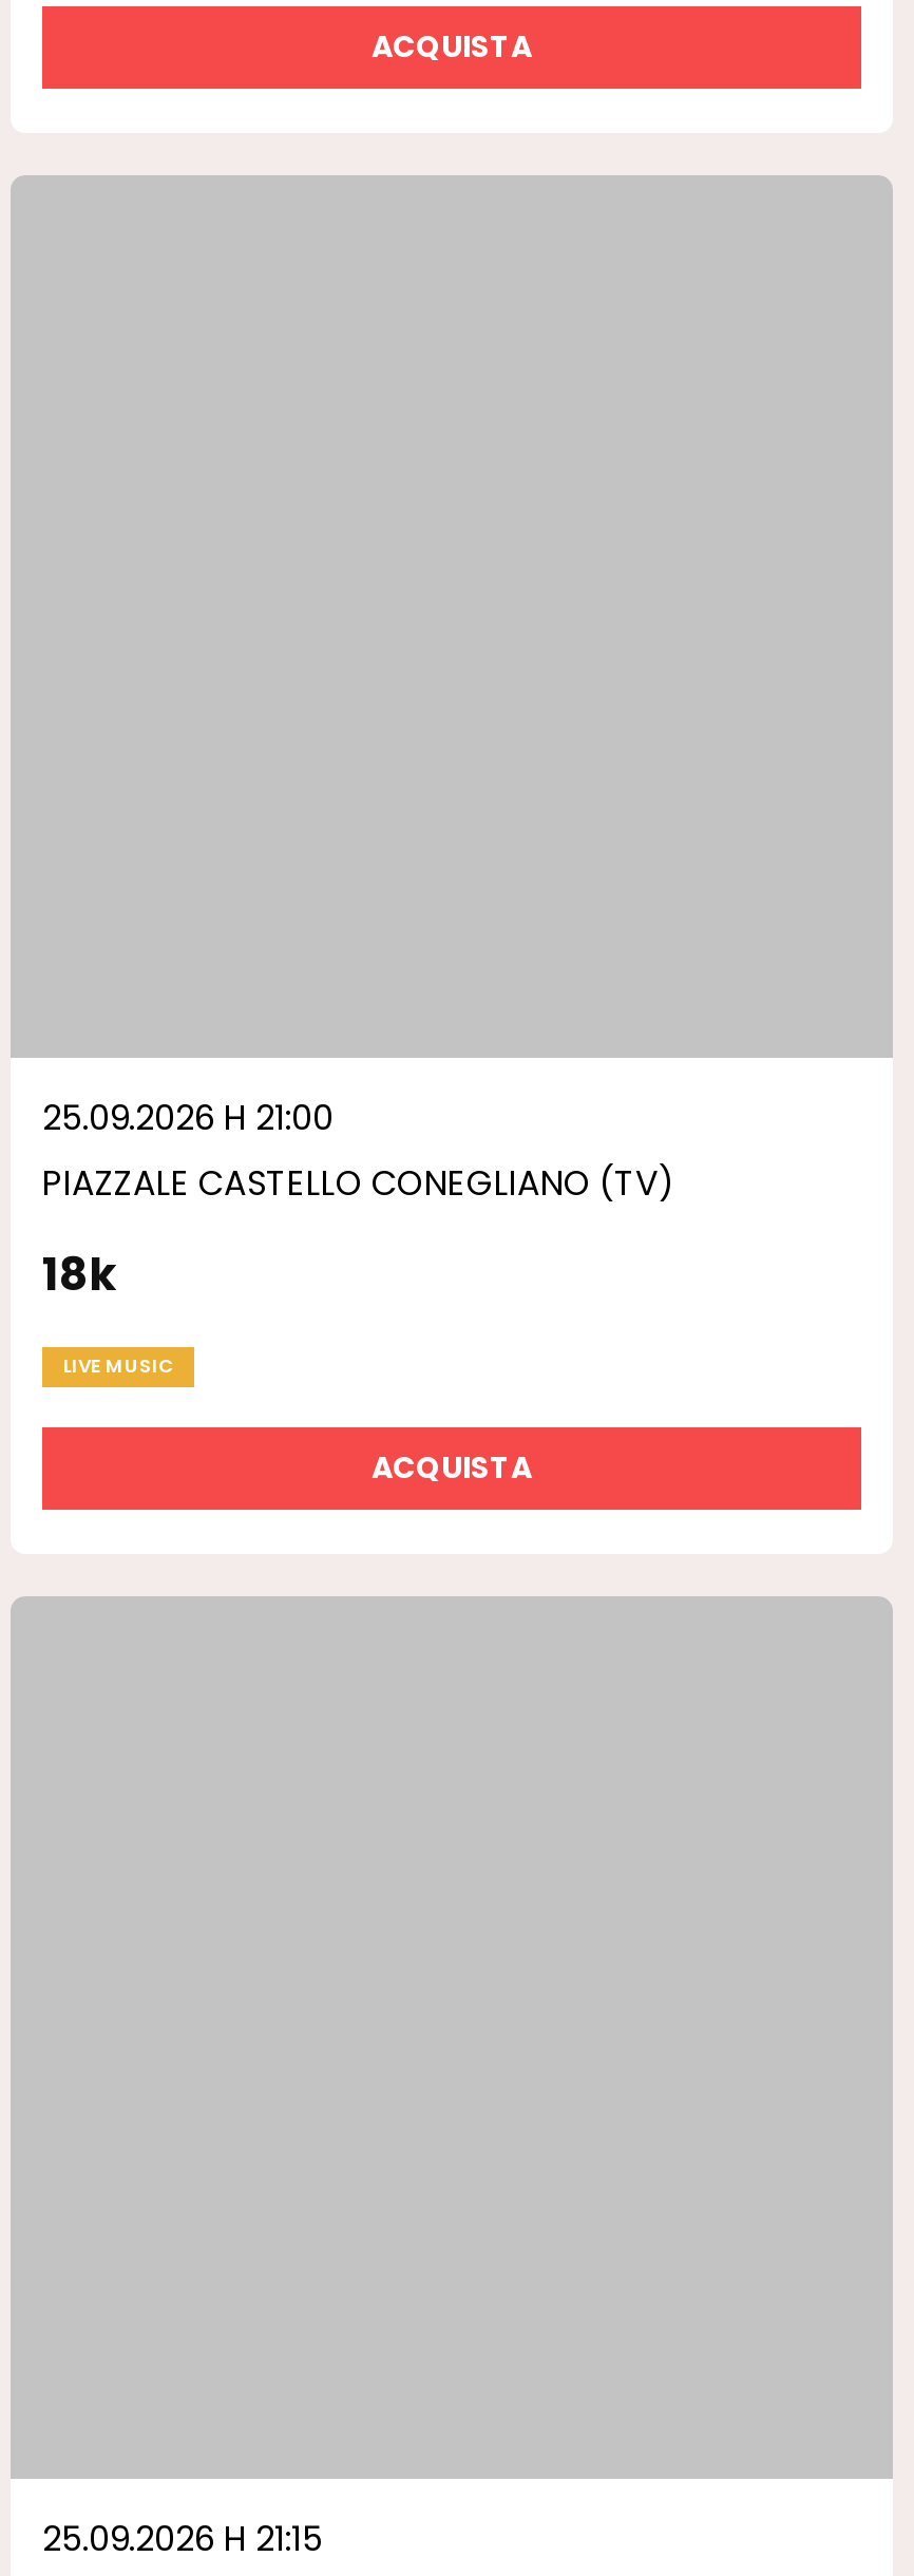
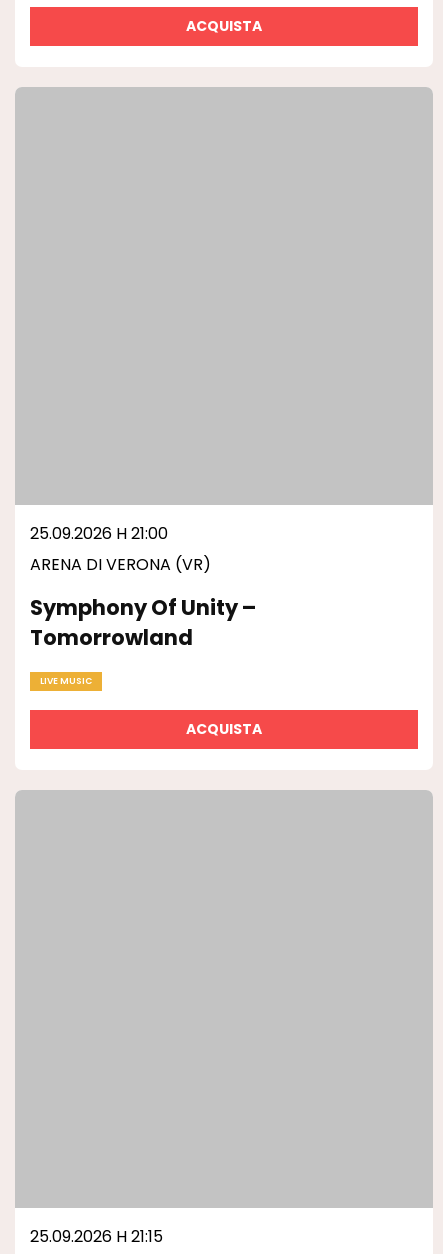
[42,1159,675,1208] PIAZZALE CASTELLO CONEGLIANO (TV) -> [30,553,211,576] ARENA DI VERONA (VR)
[42,1244,116,1305] 18k -> [30,593,256,652] Symphony Of Unity – | Tomorrowland

